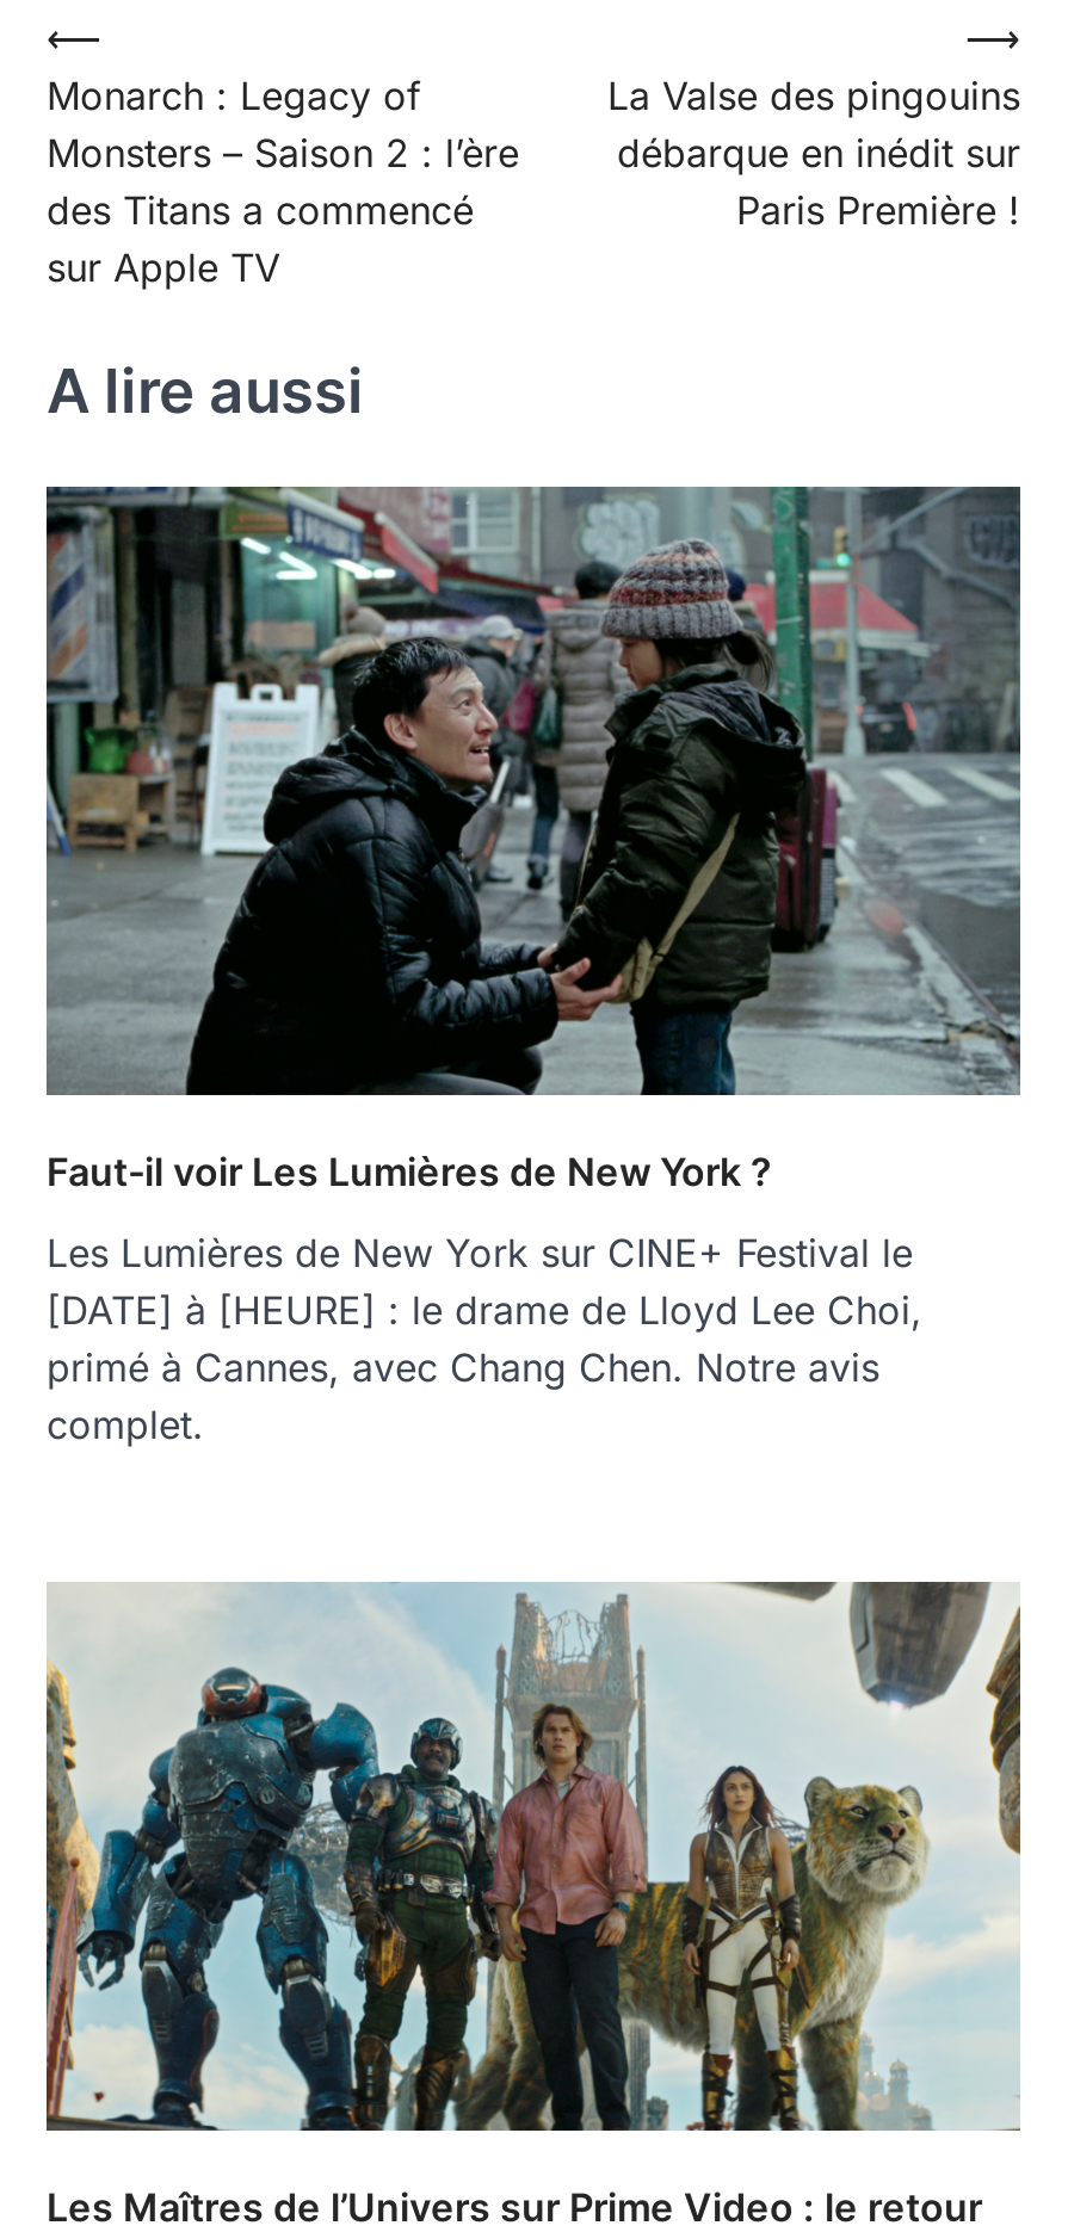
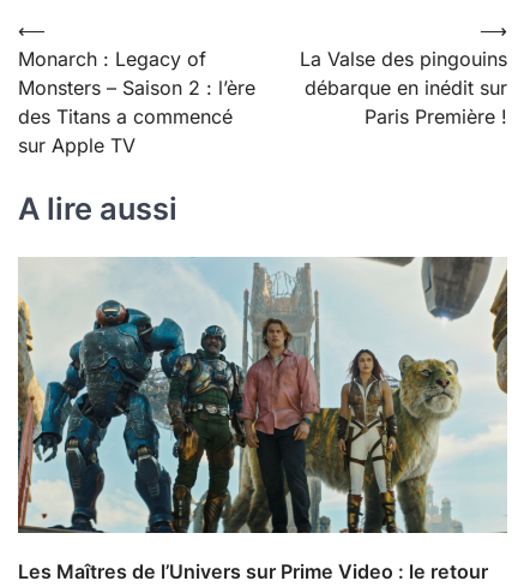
[44,484,1023,1449] [image] | Faut-il voir Les Lumières de New York ? | Les Lumières de New York sur CINE+ Festival le | [DATE] à [HEURE] : le drame de Lloyd Lee Choi, | primé à Cannes, avec Chang Chen. Notre avis | complet. -> none

